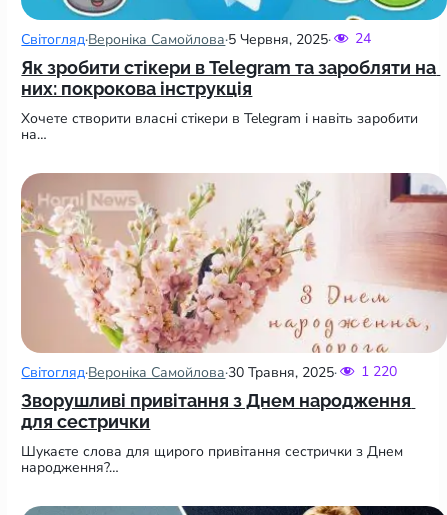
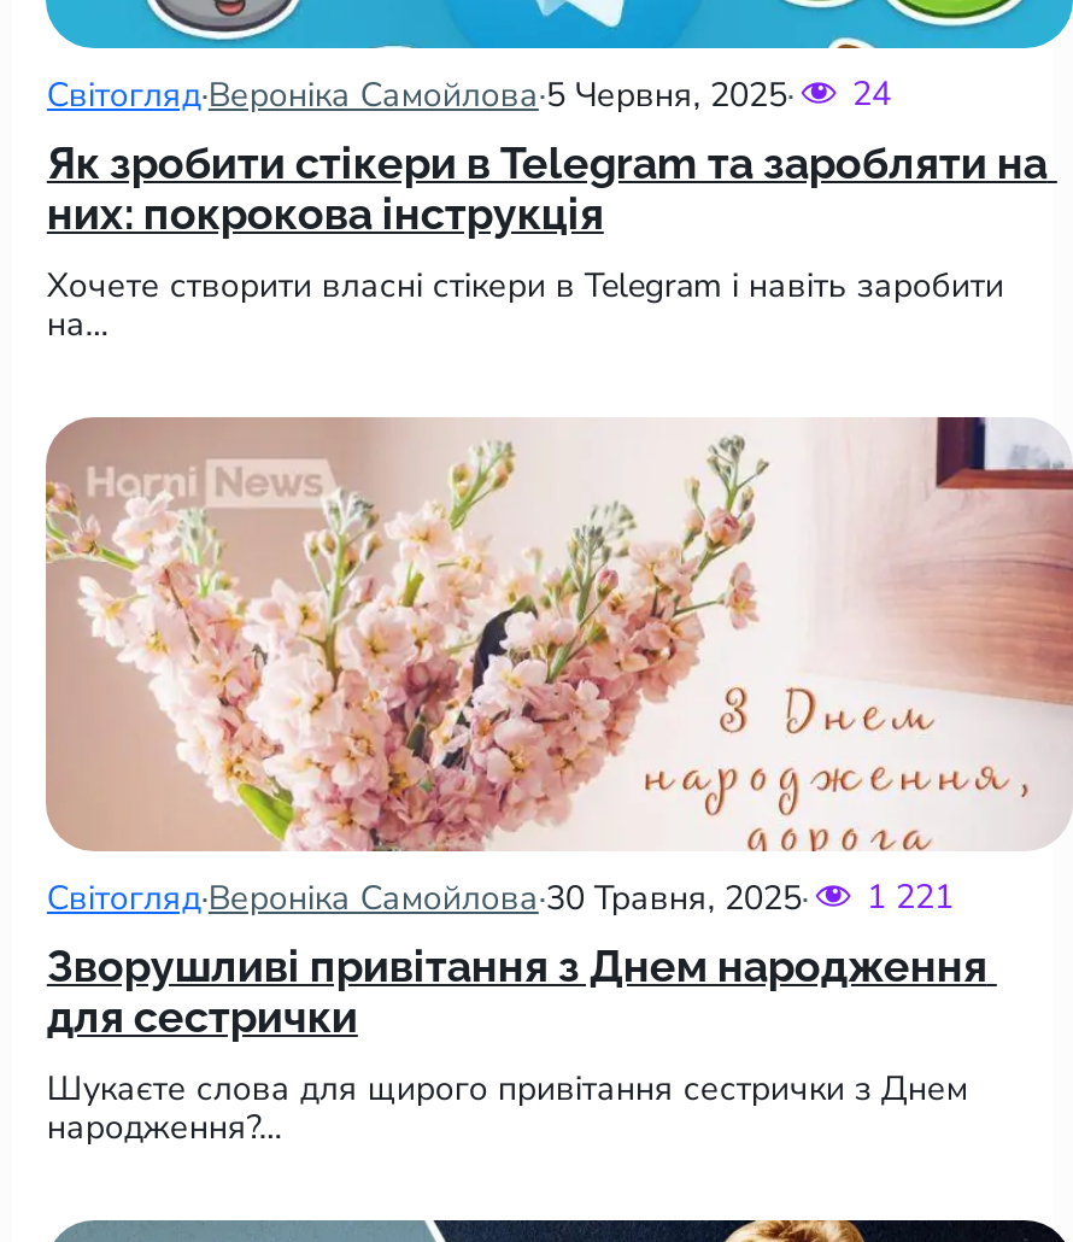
[21,362,397,382] Світогляд·Вероніка Самойлова·30 Травня, 2025· 1 220 -> [47,873,953,921] Світогляд·Вероніка Самойлова·30 Травня, 2025· 1 221

